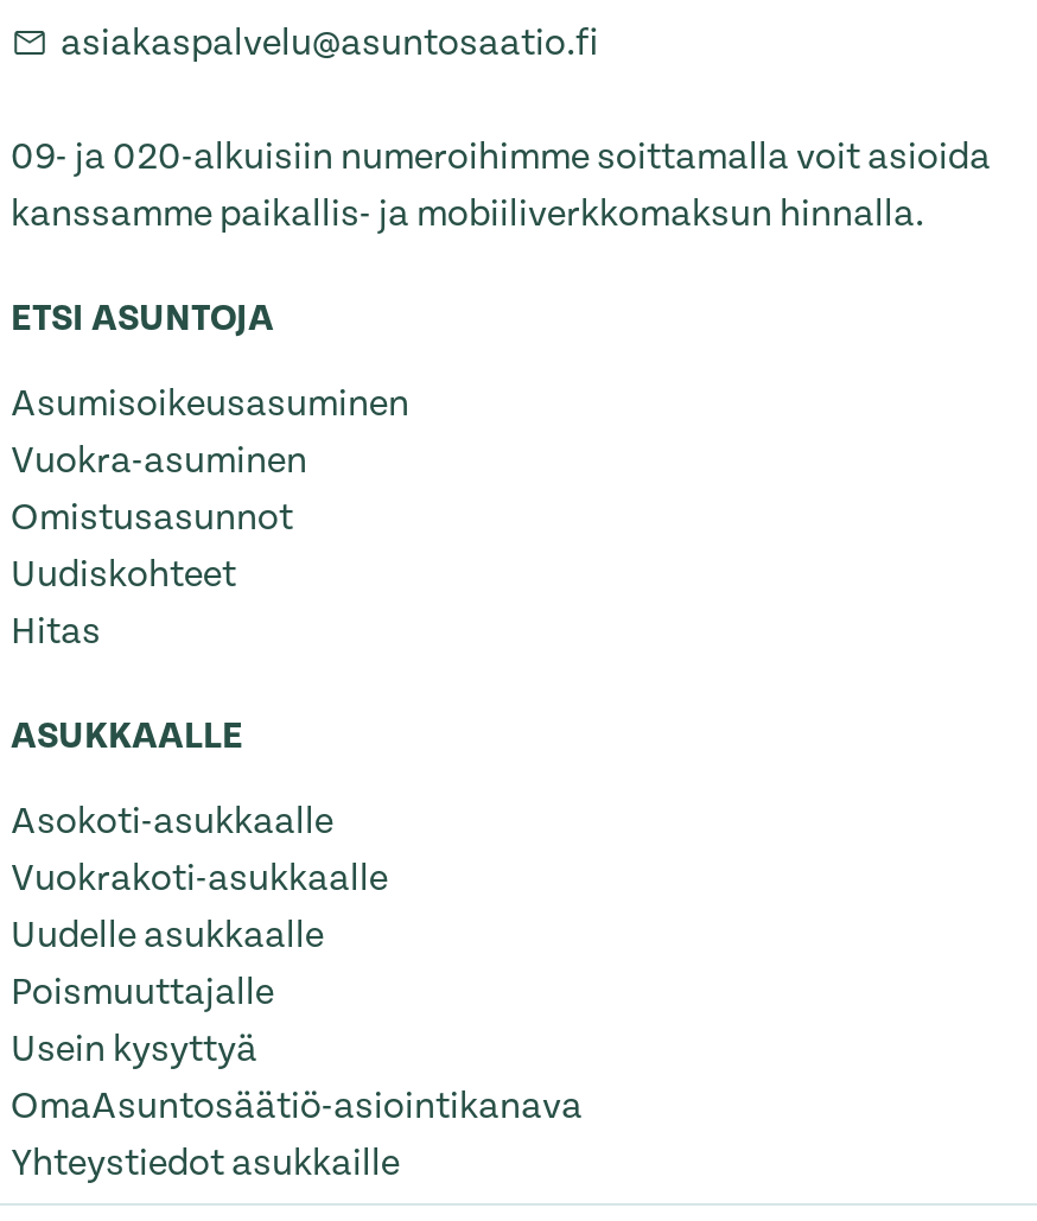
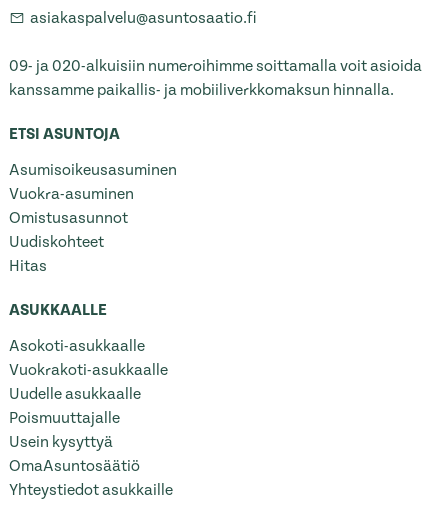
[11,1084,583,1127] OmaAsuntosäätiö-asiointikanava -> [9,457,140,475] OmaAsuntosäätiö

